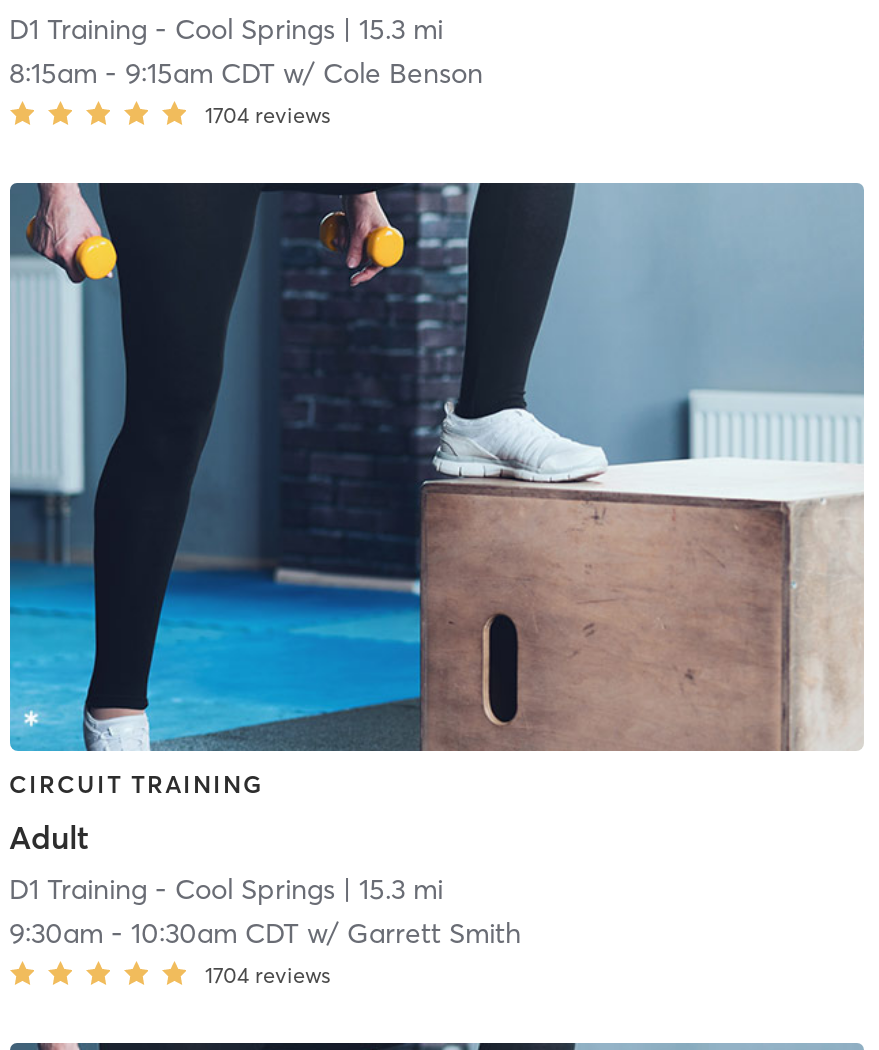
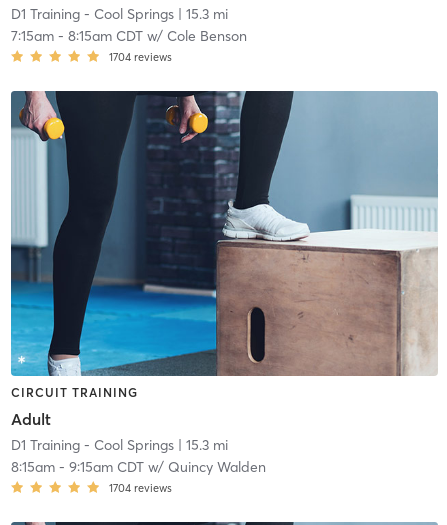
[9,55,483,91] 8:15am - 9:15am CDT w/ Cole Benson -> [10,27,246,45] 7:15am - 8:15am CDT w/ Cole Benson
[9,915,521,951] 9:30am - 10:30am CDT w/ Garrett Smith -> [10,458,265,476] 8:15am - 9:15am CDT w/ Quincy Walden

